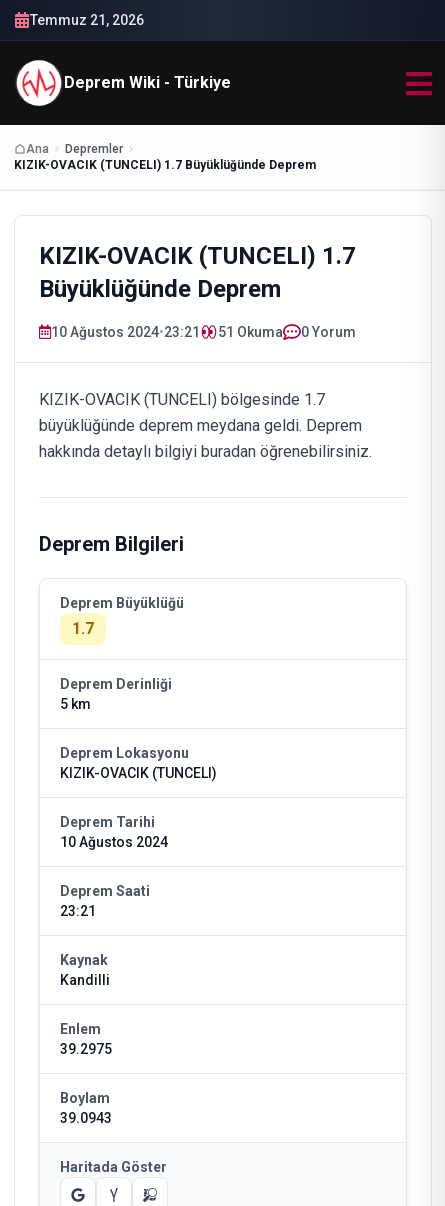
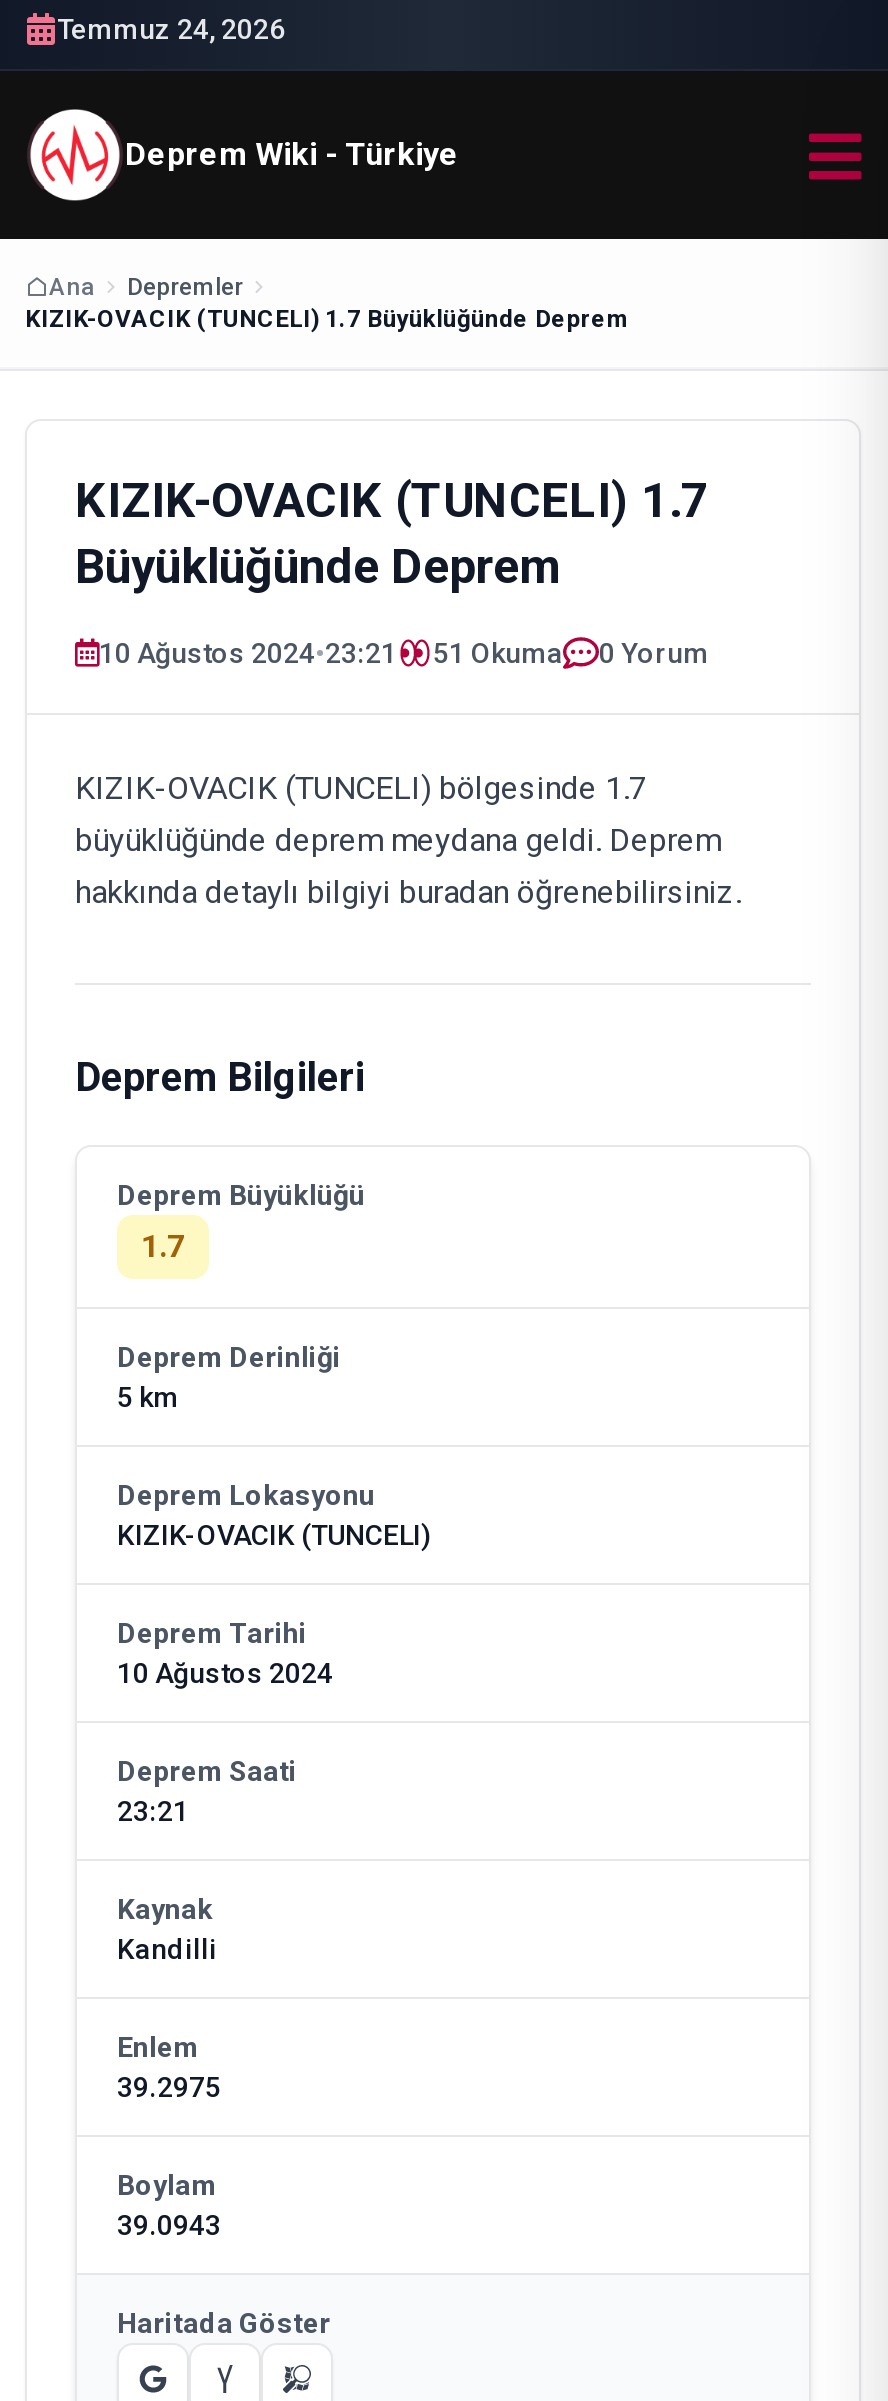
[30,12,144,28] Temmuz 21, 2026 -> [57,13,285,45] Temmuz 24, 2026

